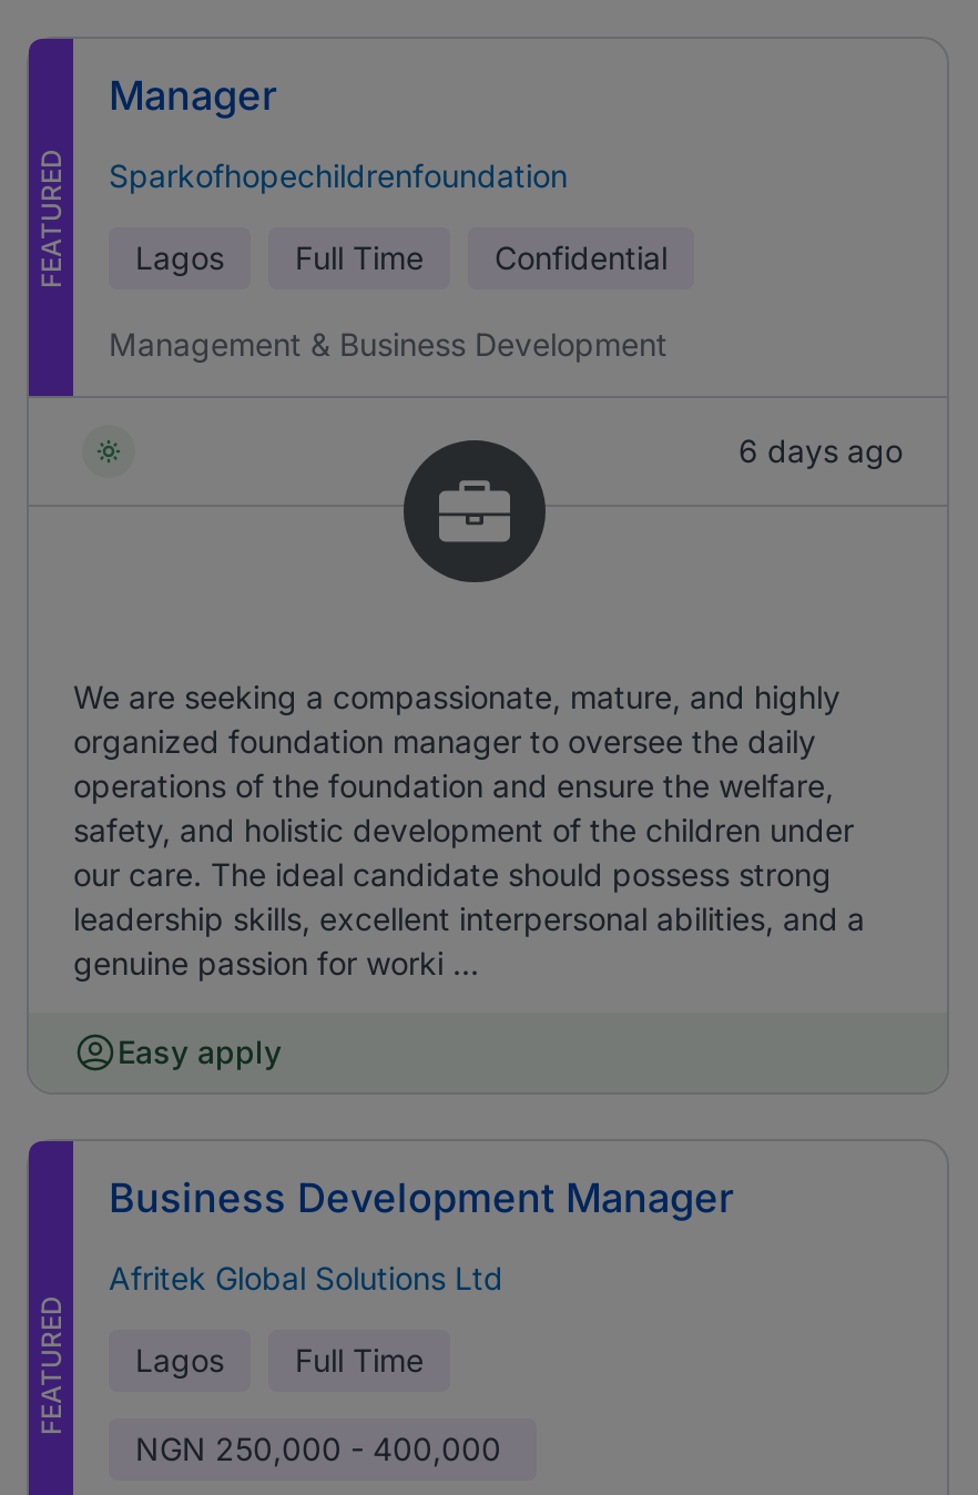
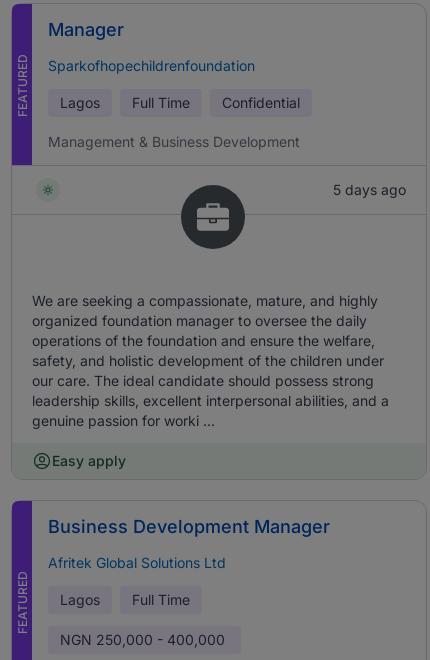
[738,431,903,469] 6 days ago -> [333,181,406,198] 5 days ago

